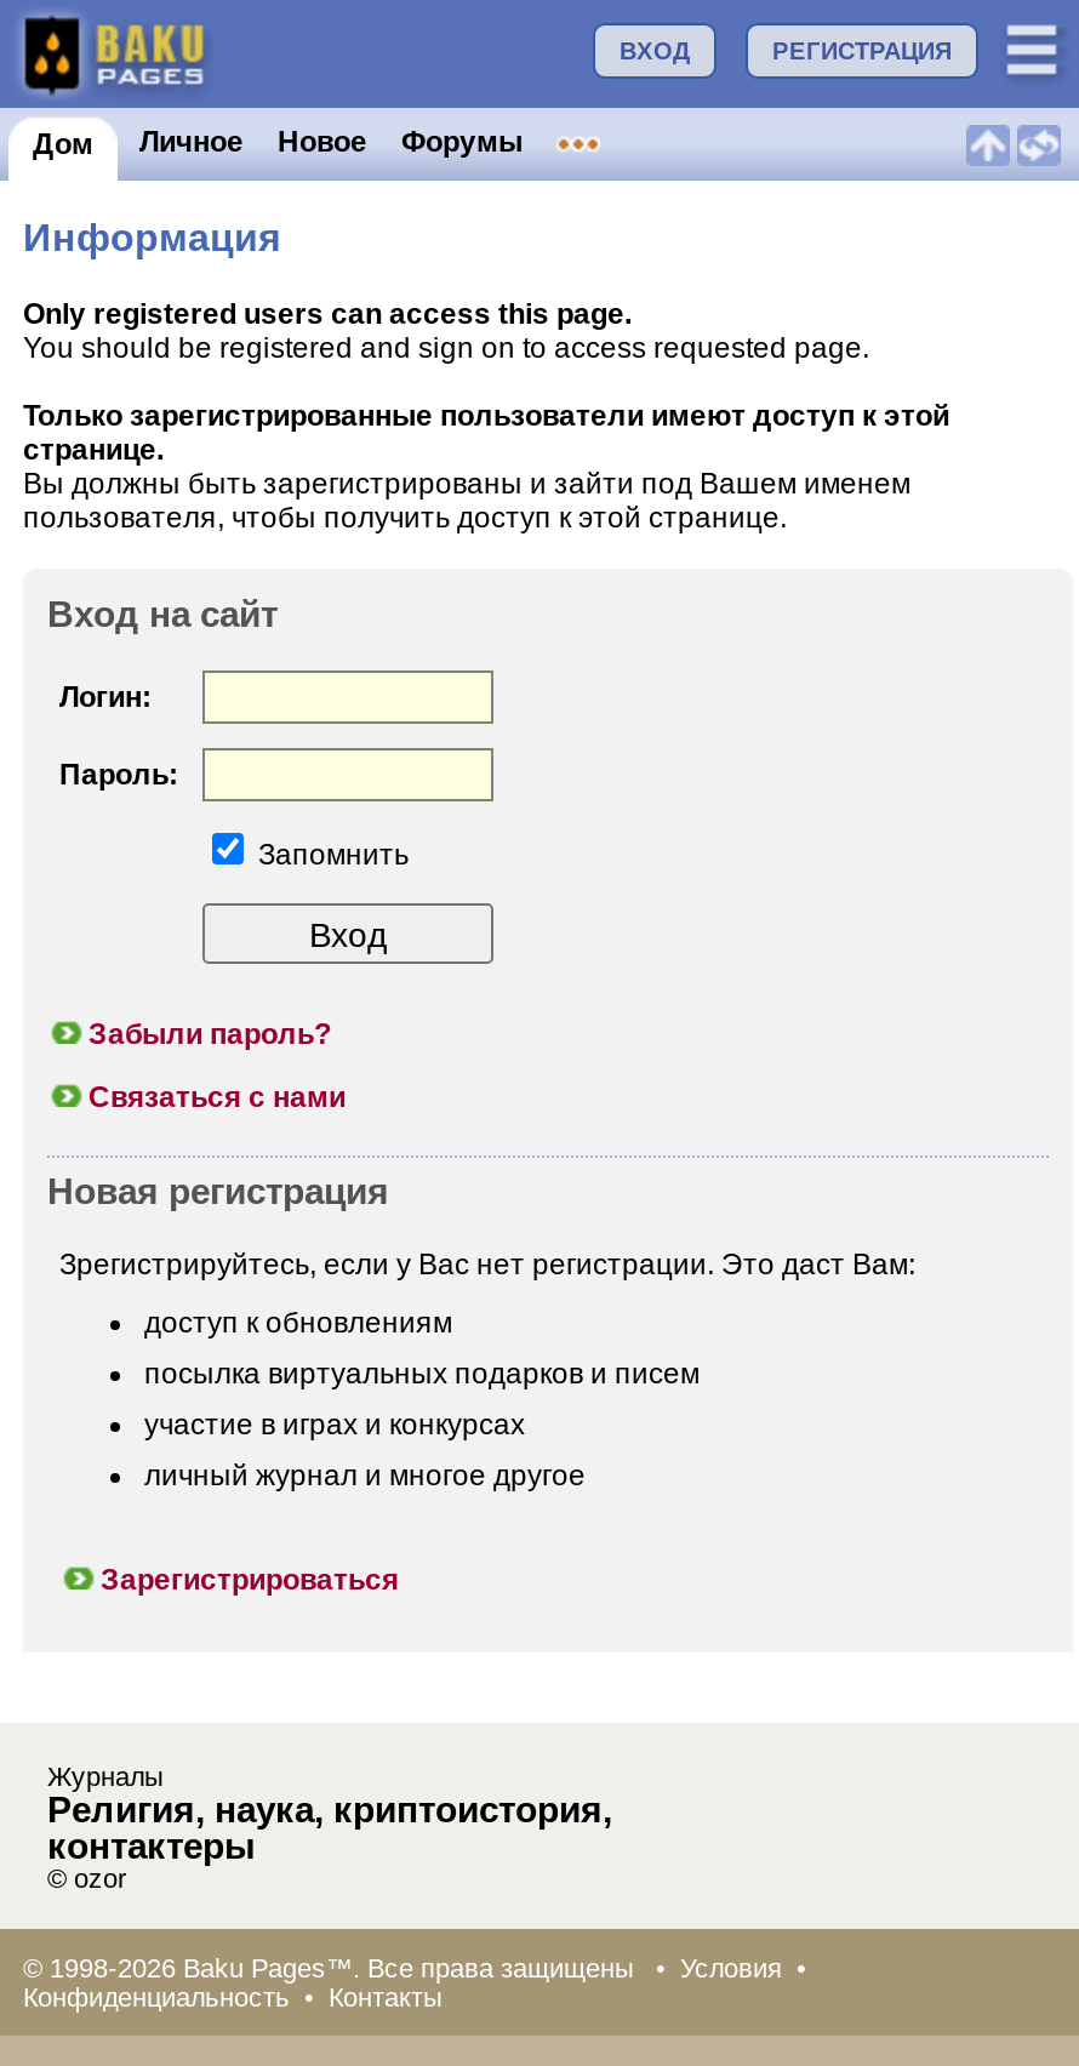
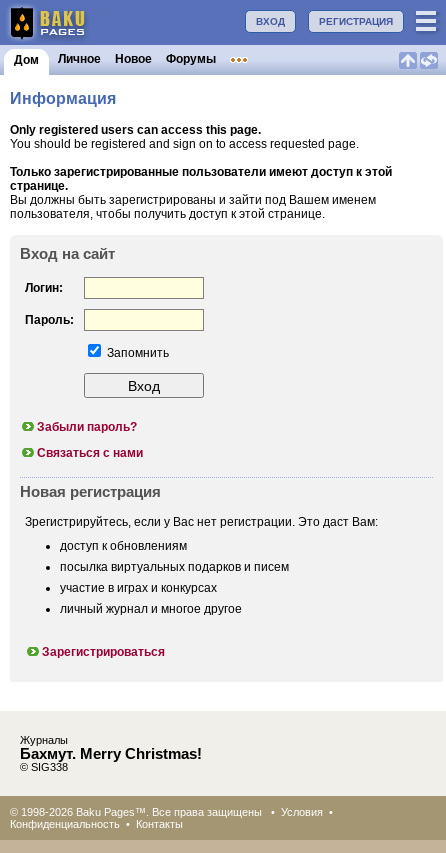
[47,1787,612,1891] Религия, наука, криптоистория, | контактеры | © ozor -> [20,745,202,773] Бахмут. Merry Christmas! | © SIG338

